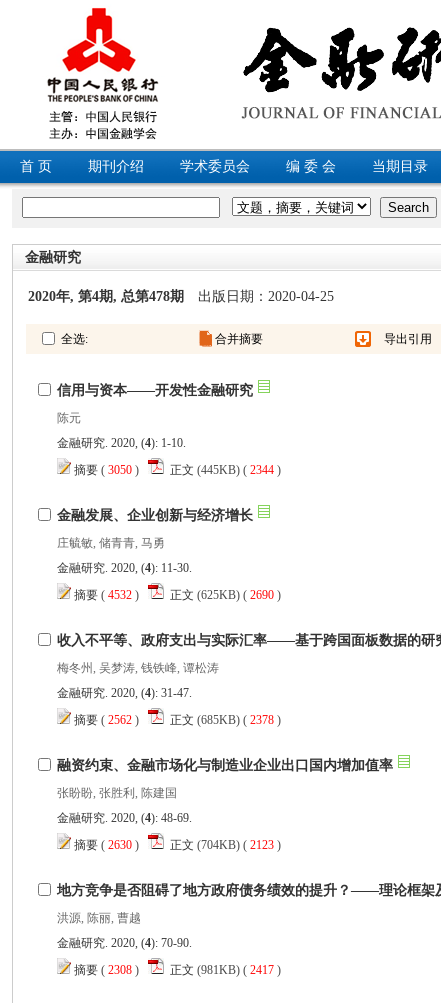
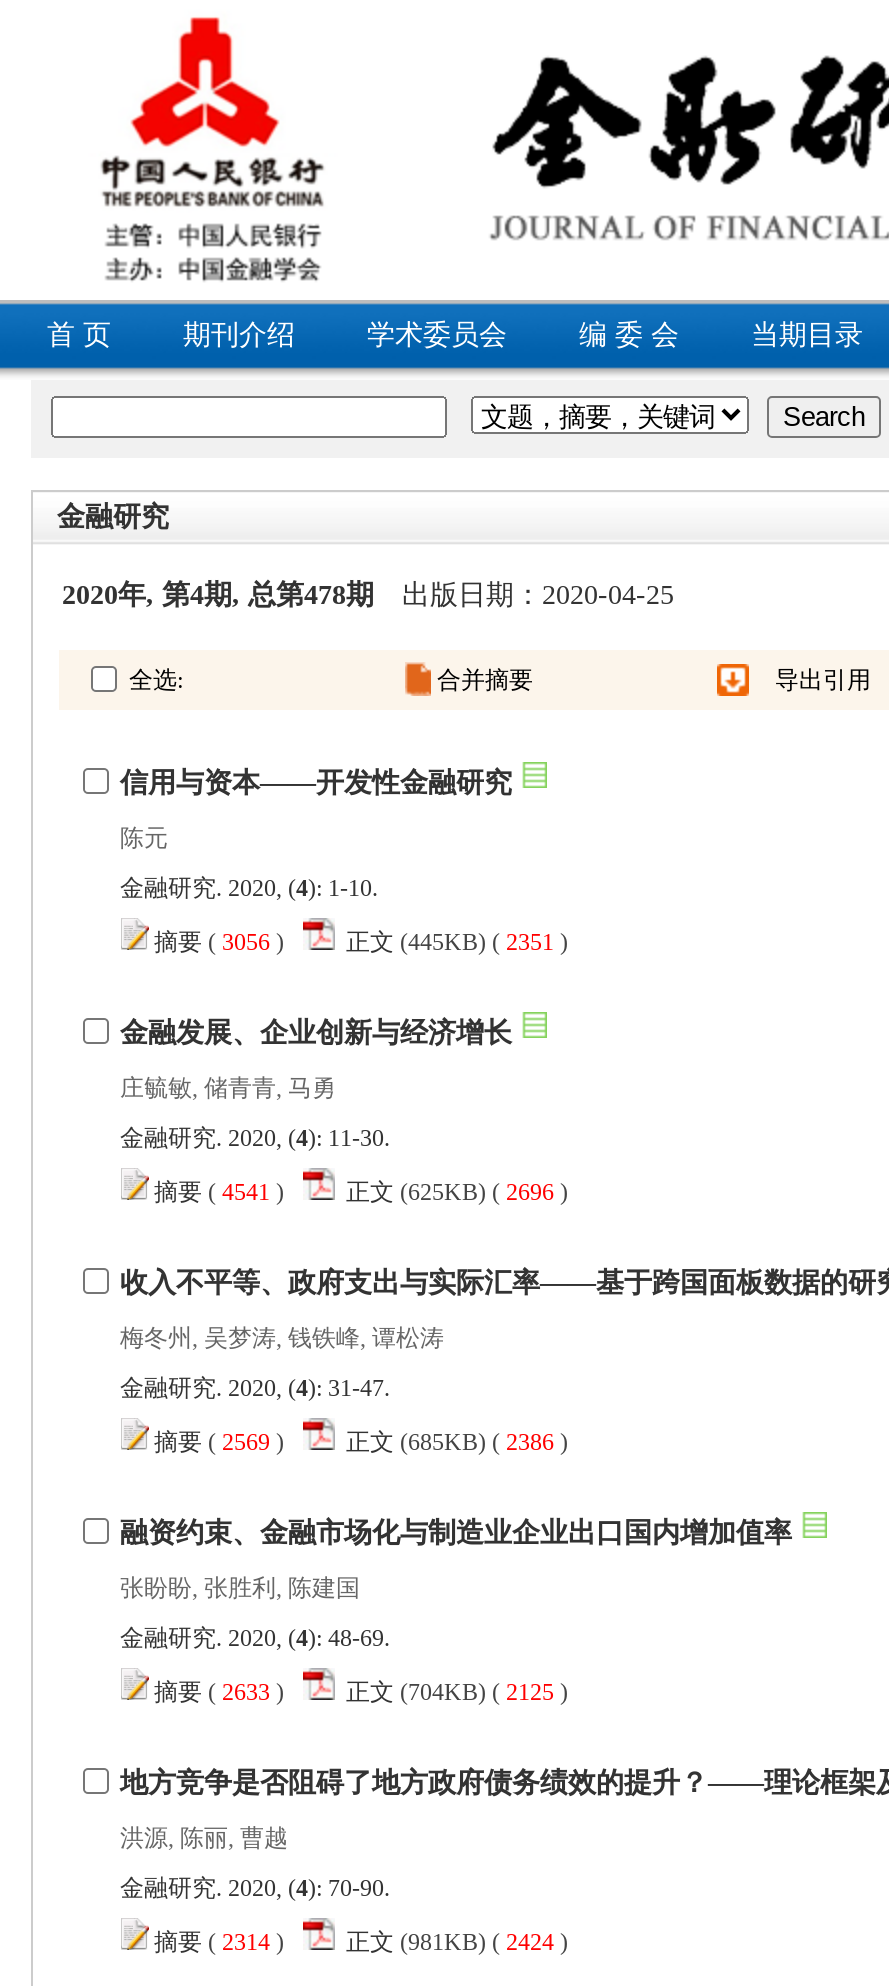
[246,463,286,477] 2344) -> [500,928,580,956] 2351)
[246,588,286,602] 2690) -> [500,1178,580,1206] 2696)
[246,713,286,727] 2378) -> [500,1428,580,1456] 2386)
[246,838,286,852] 2123) -> [500,1678,580,1706] 2125)
[246,963,286,977] 2417) -> [500,1928,580,1956] 2424)

